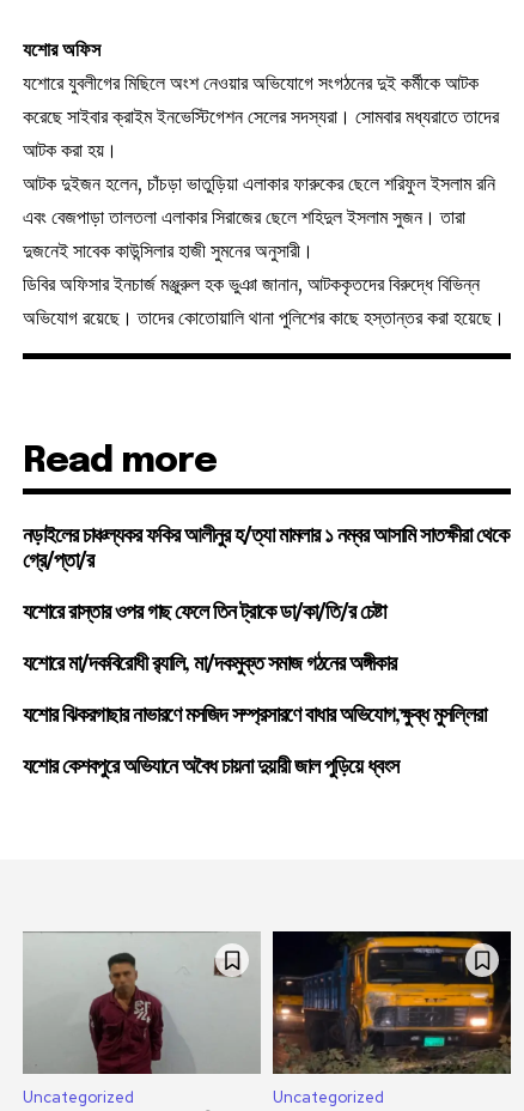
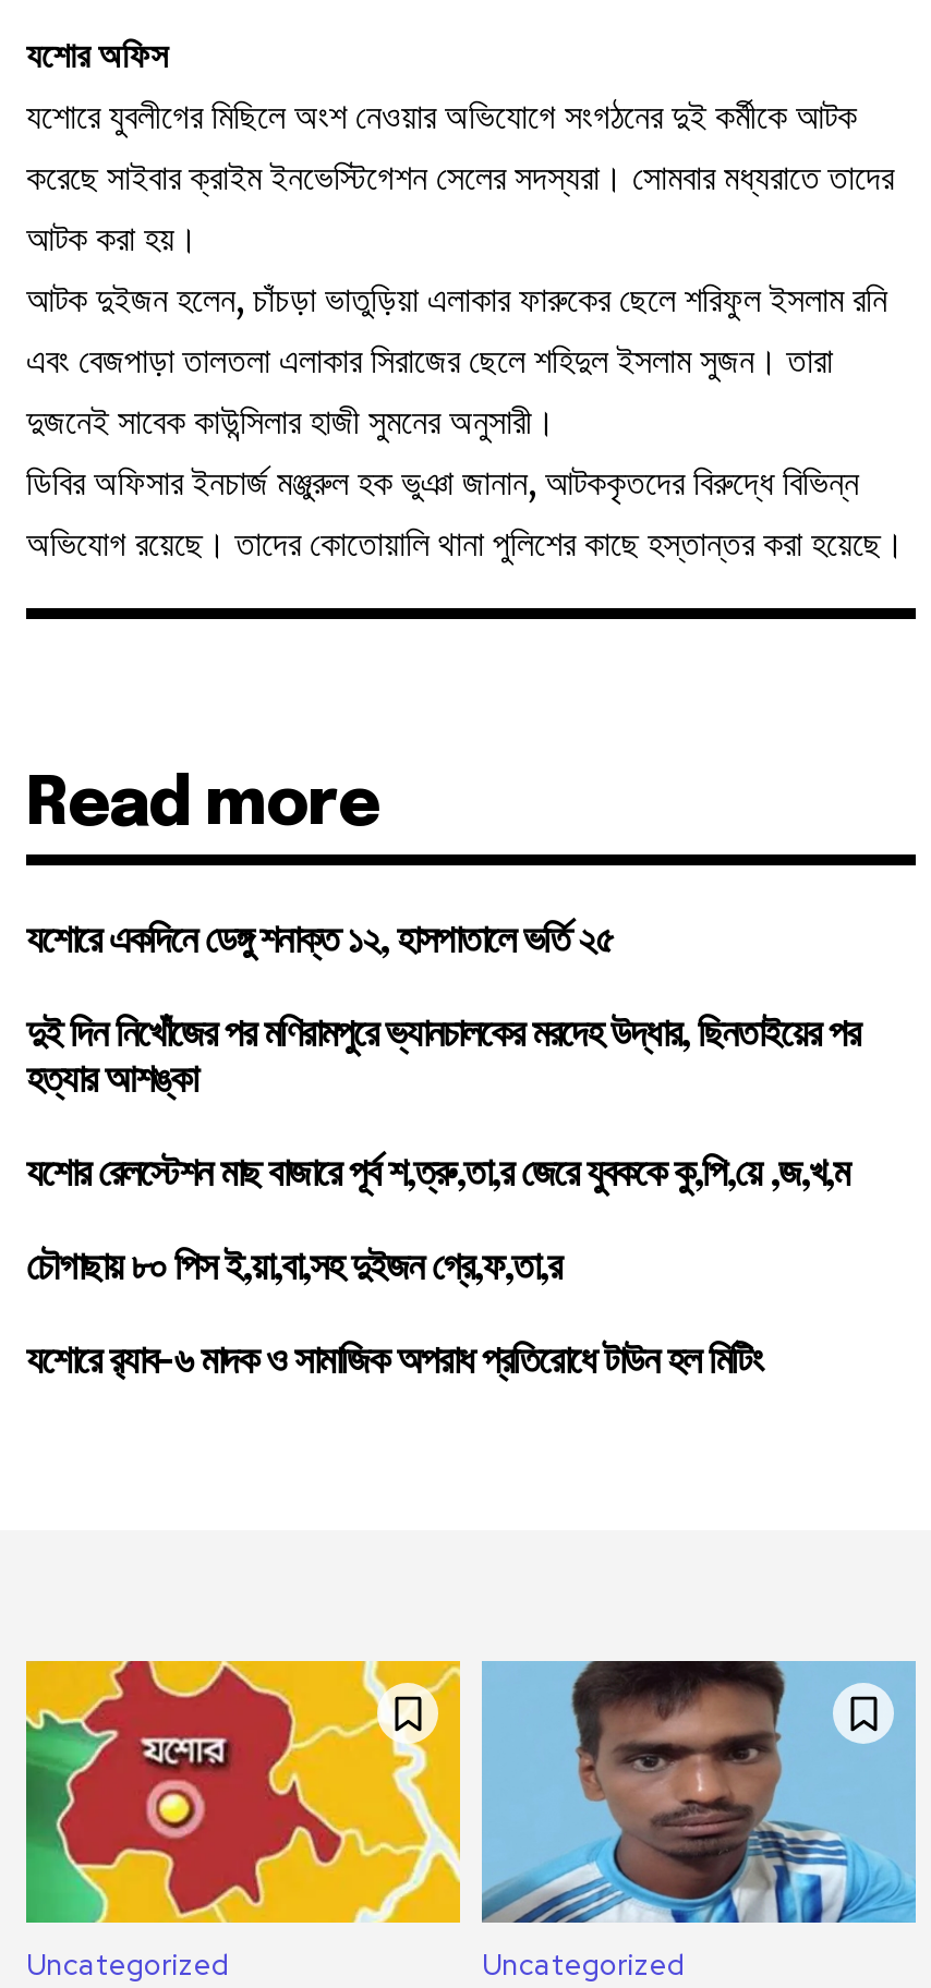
[23,526,508,572] নড়াইলের চাঞ্চল্যকর ফকির আলীনুর হ/ত্যা মামলার ১ নম্বর আসামি সাতক্ষীরা থেকে | গ্রে/প্তা/র -> [26,922,613,962] যশোরে একদিনে ডেঙ্গু শনাক্ত ১২, হাসপাতালে ভর্তি ২৫
[23,602,385,624] যশোরে রাস্তার ওপর গাছ ফেলে তিন ট্রাকে ডা/কা/তি/র চেষ্টা -> [26,1016,859,1101] দুই দিন নিখোঁজের পর মণিরামপুরে ভ্যানচালকের মরদেহ উদ্ধার, ছিনতাইয়ের পর | হত্যার আশঙ্কা
[23,654,396,675] যশোরে মা/দকবিরোধী র‍্যালি, মা/দকমুক্ত সমাজ গঠনের অঙ্গীকার -> [26,1156,848,1195] যশোর রেলস্টেশন মাছ বাজারে পূর্ব শ,ত্রু,তা,র জেরে যুবককে কু,পি,য়ে ,জ,খ,ম
[23,705,486,727] যশোর ঝিকরগাছার নাভারণে মসজিদ সম্প্রসারণে বাধার অভিযোগ,ক্ষুব্ধ মুসল্লিরা -> [26,1249,560,1288] চৌগাছায় ৮০ পিস ই,য়া,বা,সহ দুইজন গ্রে,ফ,তা,র
[23,757,398,778] যশোর কেশবপুরে অভিযানে অবৈধ চায়না দুয়ারী জাল পুড়িয়ে ধ্বংস -> [26,1343,761,1382] যশোরে র‍্যাব-৬ মাদক ও সামাজিক অপরাধ প্রতিরোধে টাউন হল মিটিং
[23,930,261,1075] [image] -> [24,1659,462,1925] [image]
[272,930,512,1075] [image] -> [480,1659,918,1925] [image]

